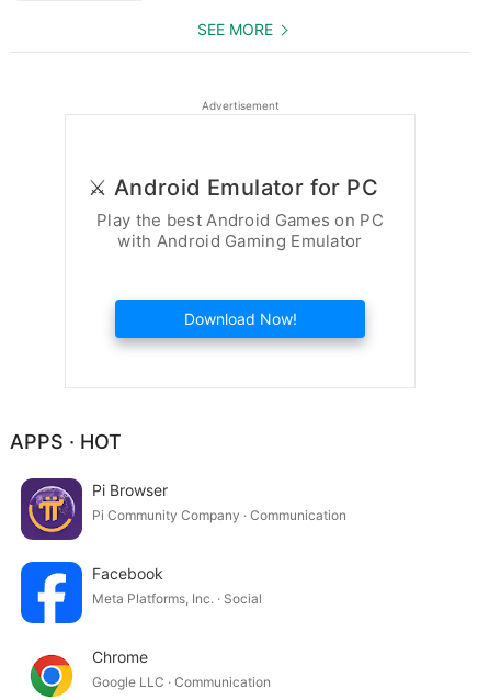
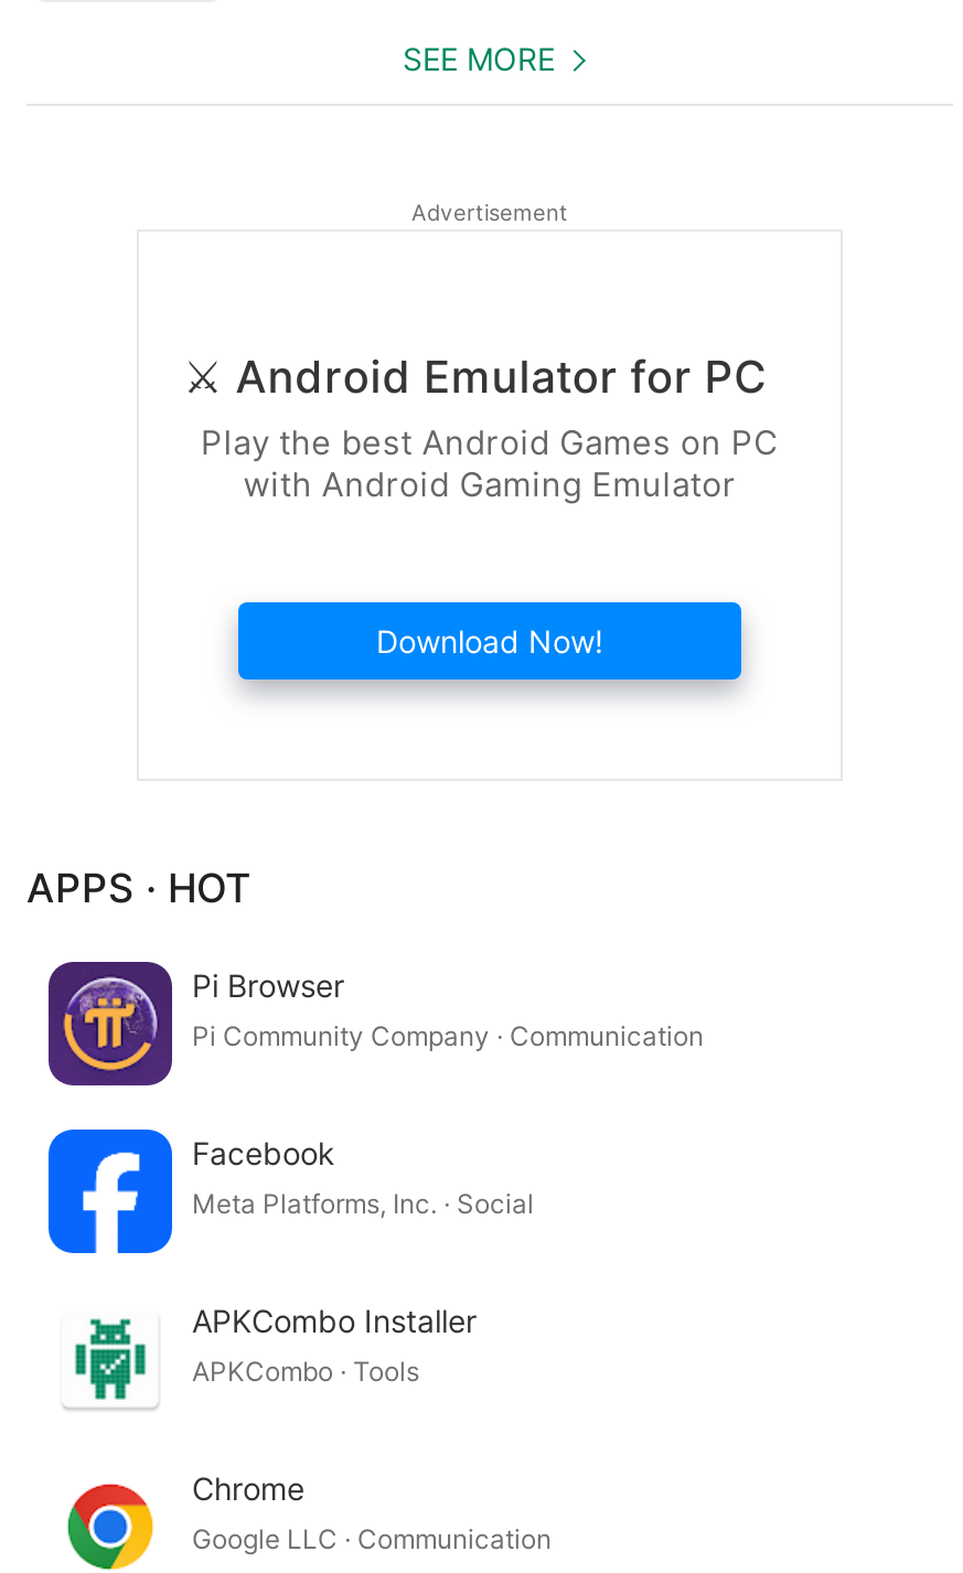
none -> [68,1301,477,1401] [image] | APKCombo Installer | APKCombo · Tools

